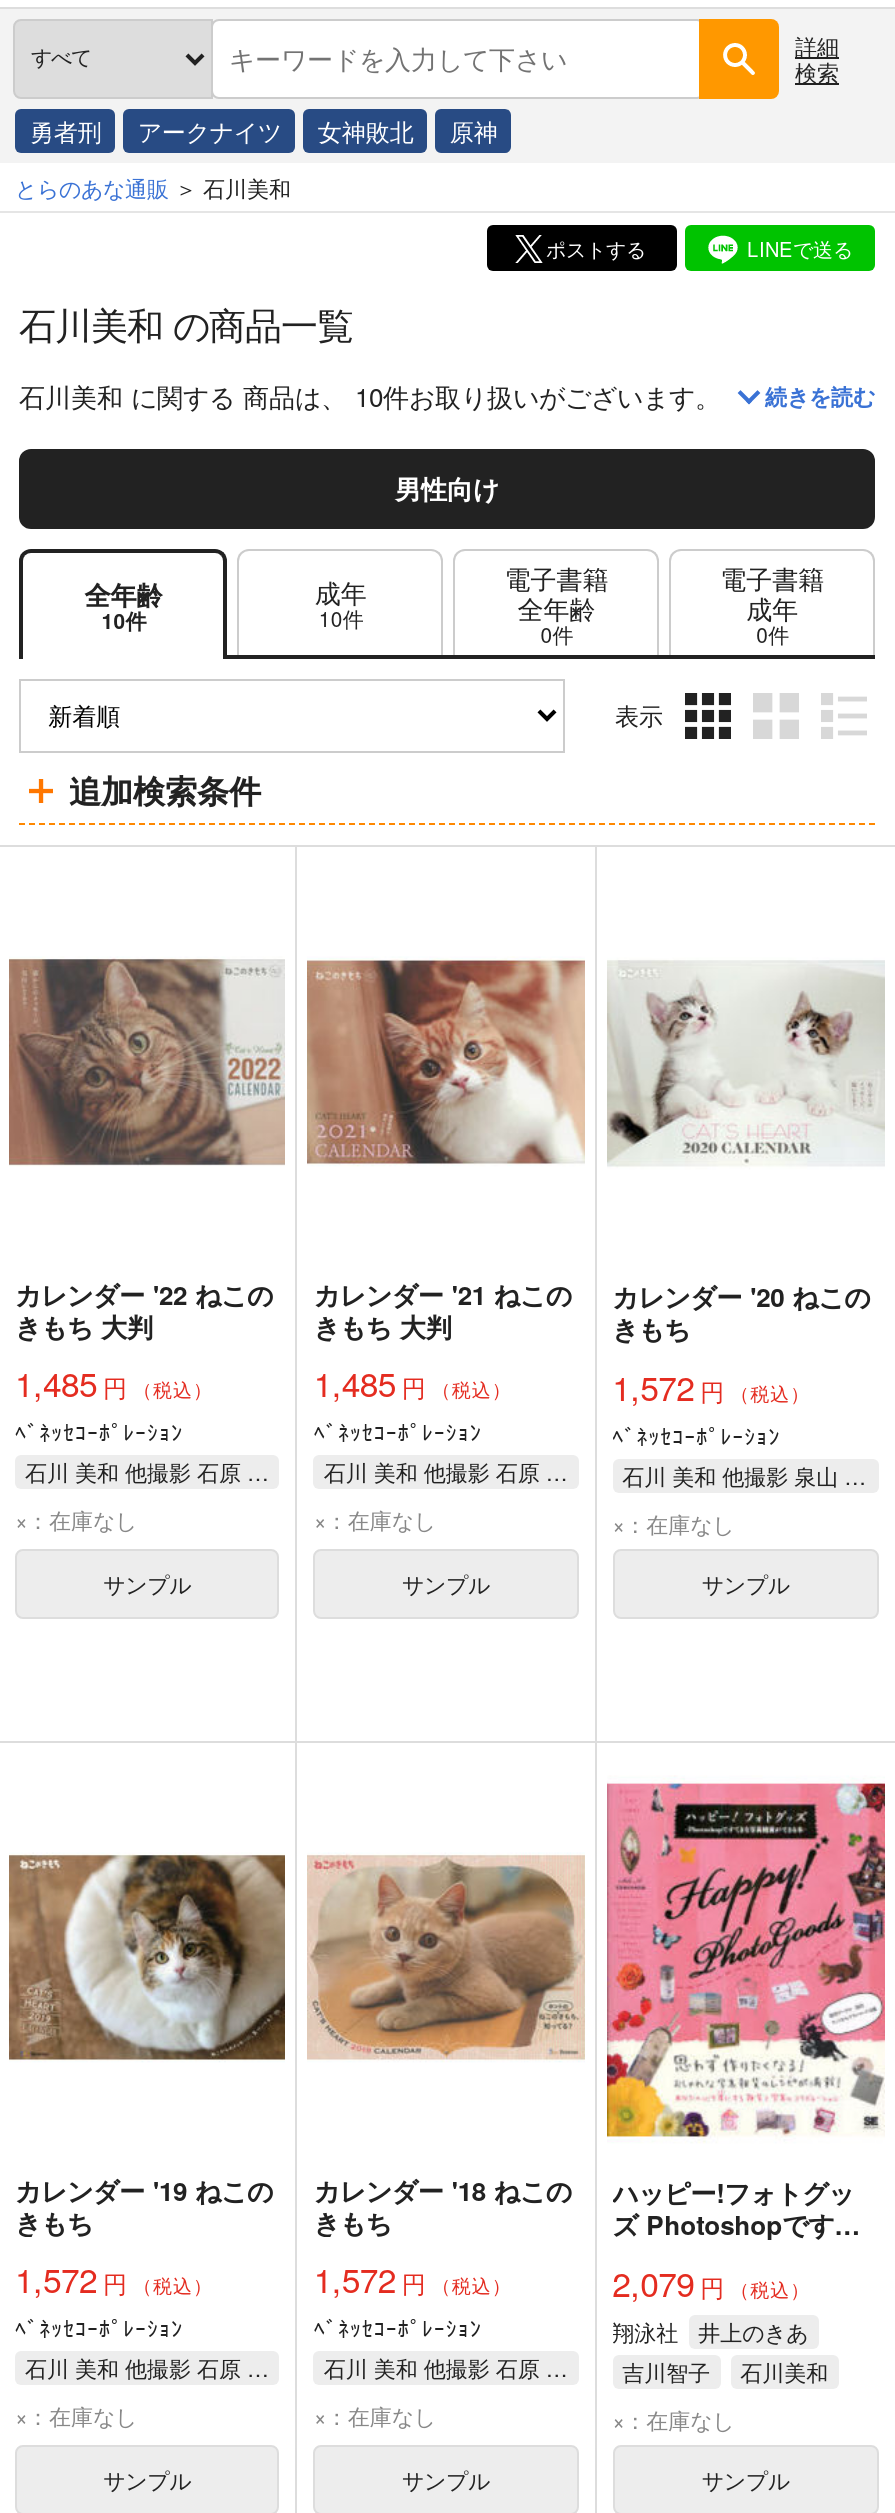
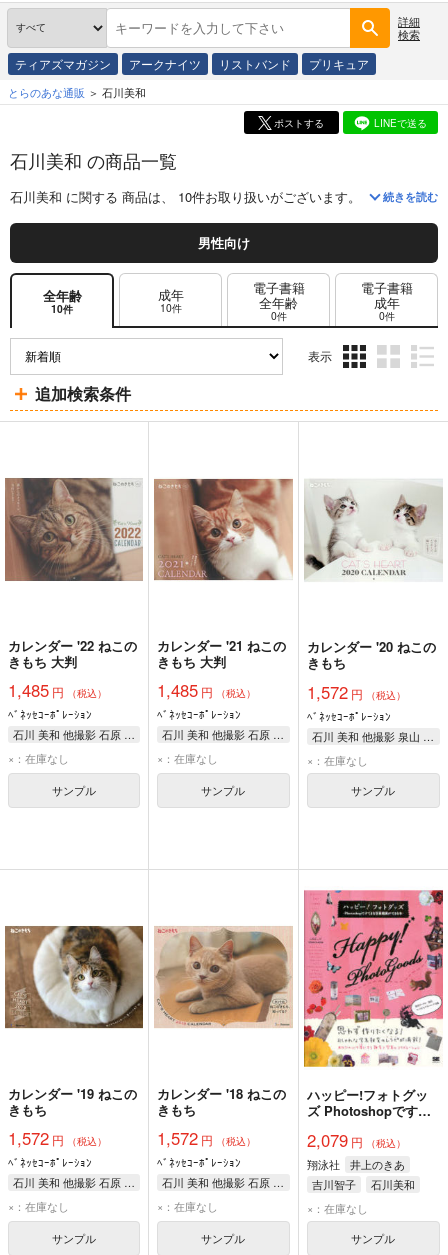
[30,113,102,147] 勇者刑 -> [15,55,111,72] ティアズマガジン
[318,113,498,147] 女神敗北 | 原神 -> [219,55,369,72] リストバンド | プリキュア

